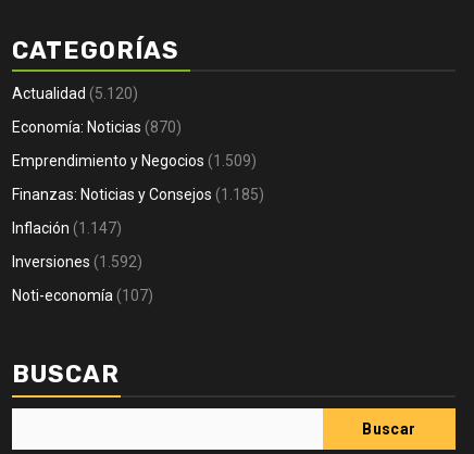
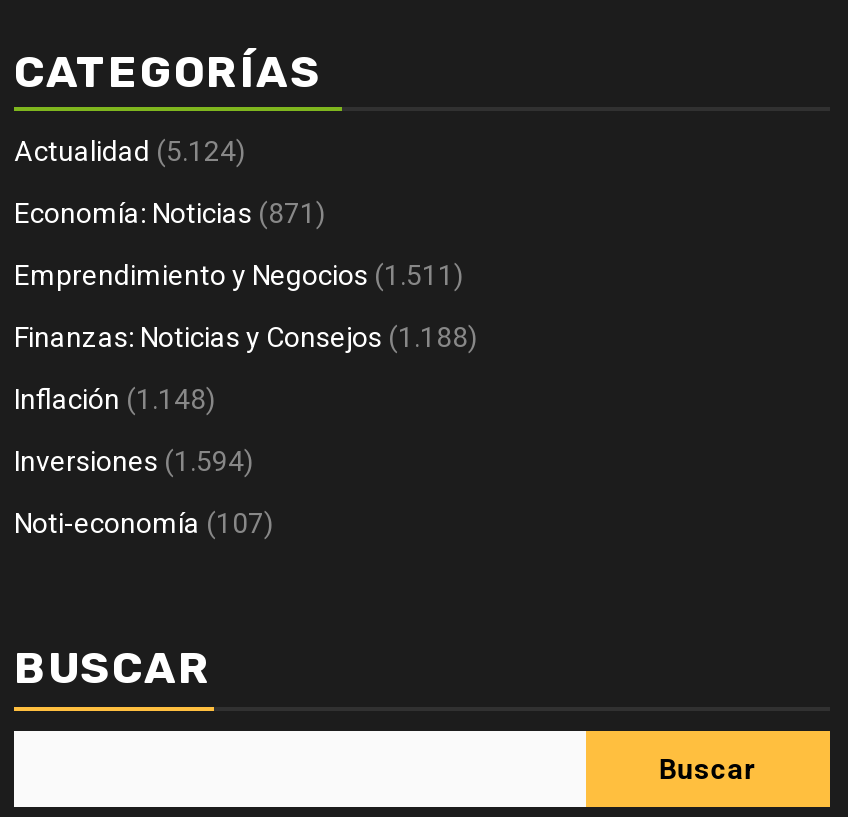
[12,85,138,102] Actualidad (5.120) -> [14,135,246,167] Actualidad (5.124)
[12,118,182,136] Economía: Noticias (870) -> [14,197,326,229] Economía: Noticias (871)
[12,152,257,169] Emprendimiento y Negocios (1.509) -> [14,259,464,291] Emprendimiento y Negocios (1.511)
[12,186,264,203] Finanzas: Noticias y Consejos (1.185) -> [14,321,478,353] Finanzas: Noticias y Consejos (1.188)
[12,219,122,237] Inflación (1.147) -> [14,383,216,415] Inflación (1.148)
[12,253,142,270] Inversiones (1.592) -> [14,445,254,477] Inversiones (1.594)

